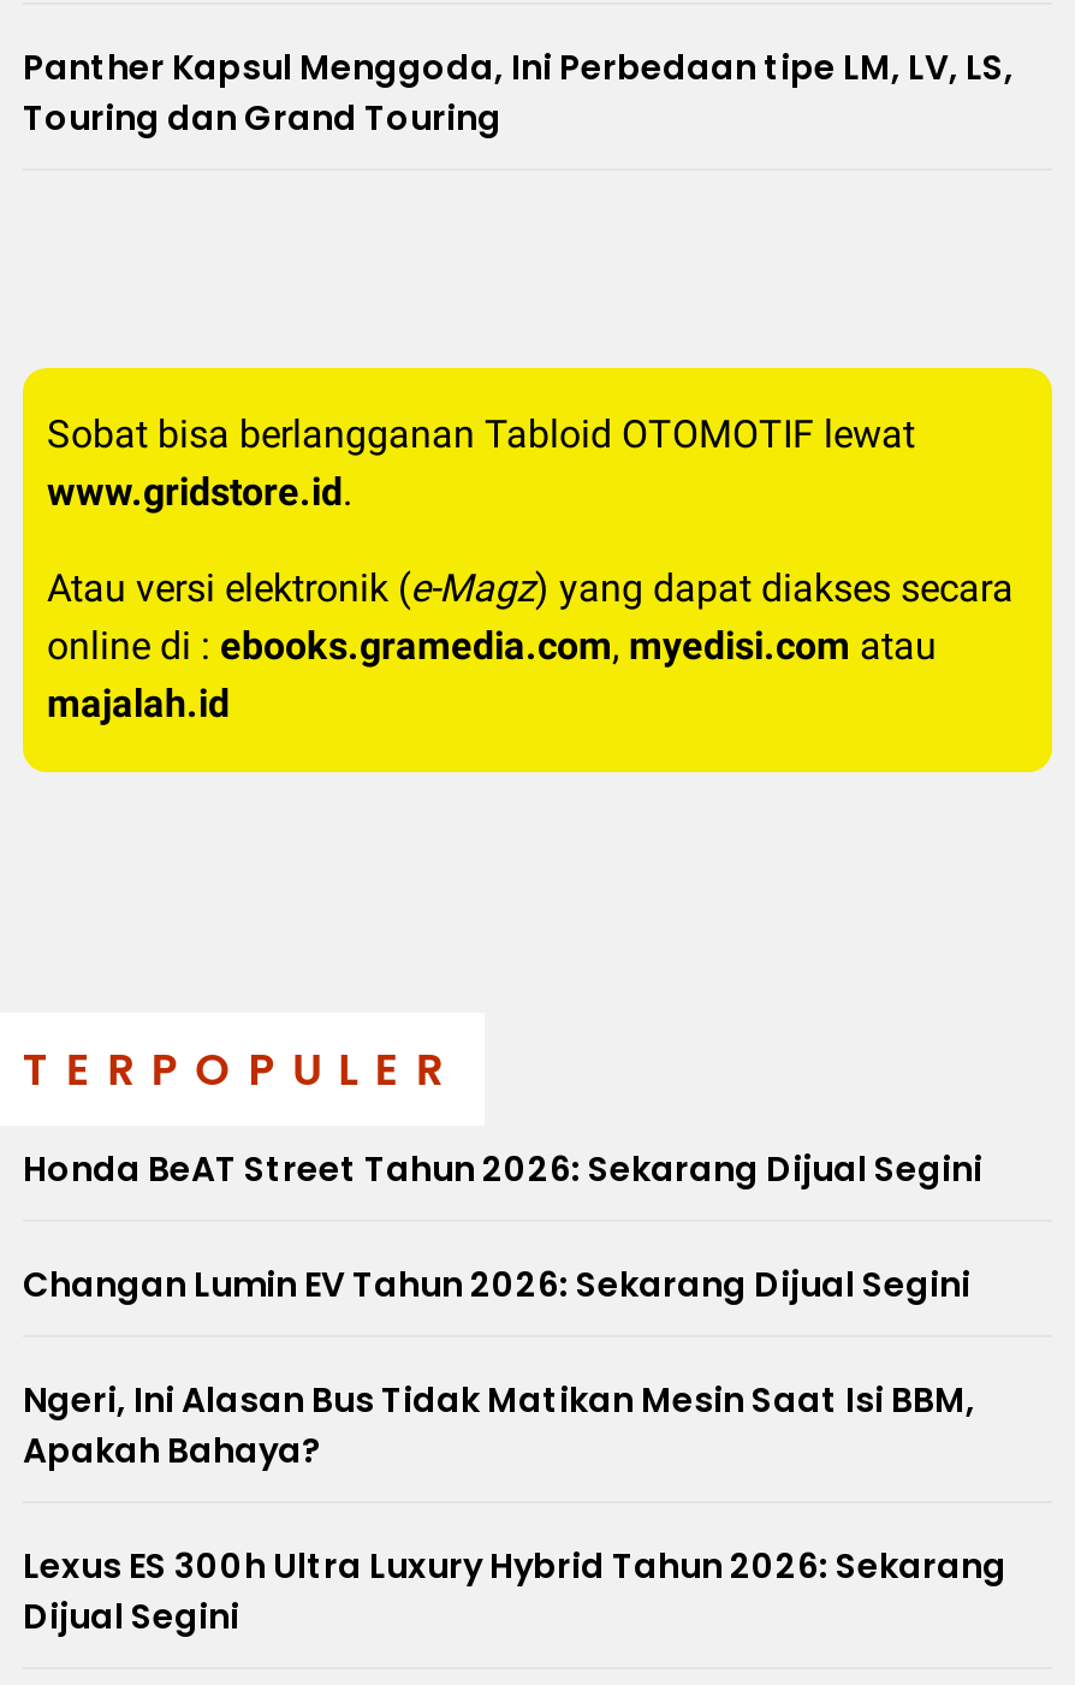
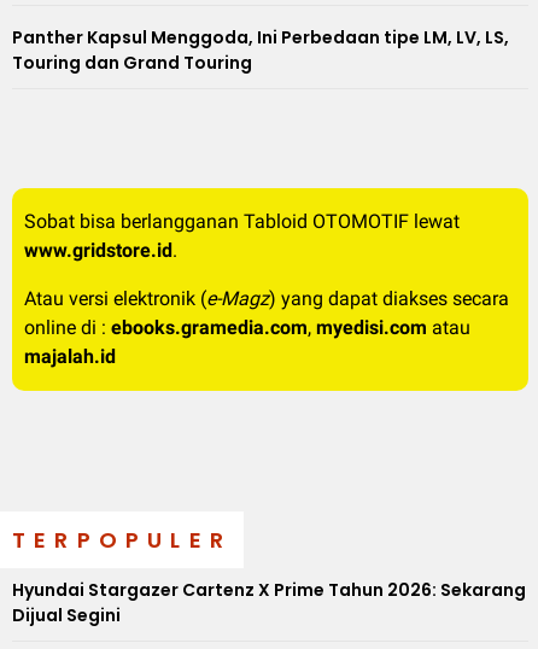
[23,1144,1006,1589] Honda BeAT Street Tahun 2026: Sekarang Dijual Segini | Changan Lumin EV Tahun 2026: Sekarang Dijual Segini | Ngeri, Ini Alasan Bus Tidak Matikan Mesin Saat Isi BBM, | Apakah Bahaya? | Lexus ES 300h Ultra Luxury Hybrid Tahun 2026: Sekarang -> [12,577,526,601] Hyundai Stargazer Cartenz X Prime Tahun 2026: Sekarang

